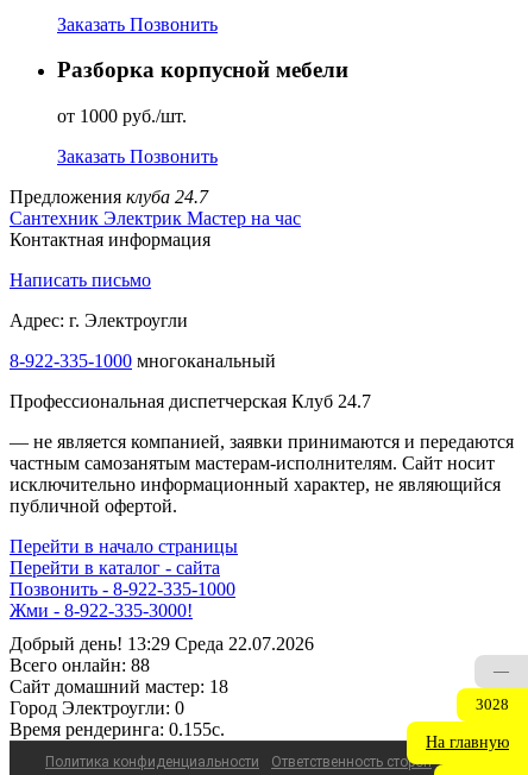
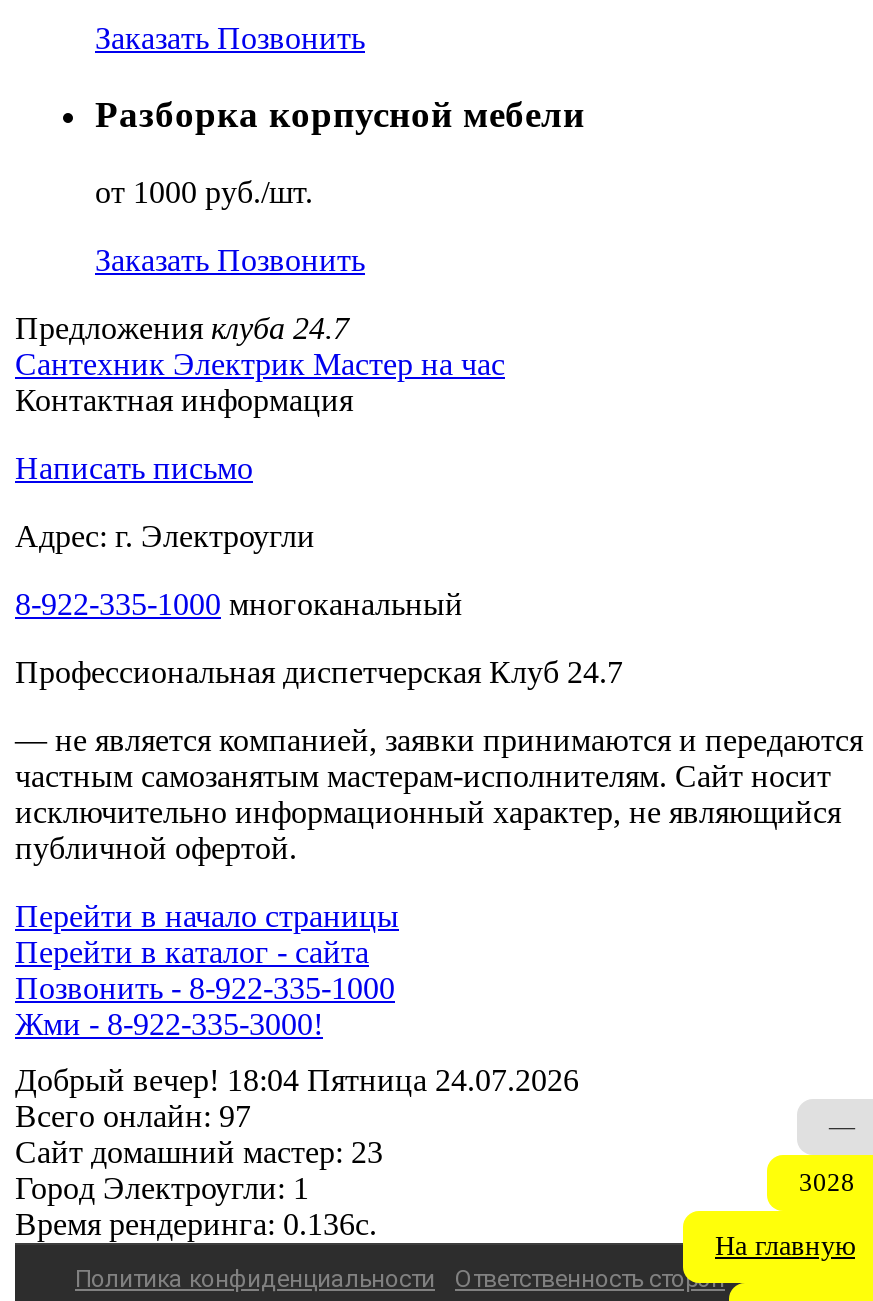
[10,634,314,654] Добрый день! 13:29 Среда 22.07.2026 -> [15,1063,579,1097] Добрый вечер! 18:04 Пятница 24.07.2026
[10,655,150,675] Всего онлайн: 88 -> [15,1099,251,1133] Всего онлайн: 97
[10,676,228,697] Сайт домашний мастер: 18 -> [15,1135,383,1169] Сайт домашний мастер: 23
[10,698,184,718] Город Электроугли: 0 -> [15,1171,309,1205] Город Электроугли: 1
[10,719,225,739] Время рендеринга: 0.155c. -> [15,1207,377,1241] Время рендеринга: 0.136c.

